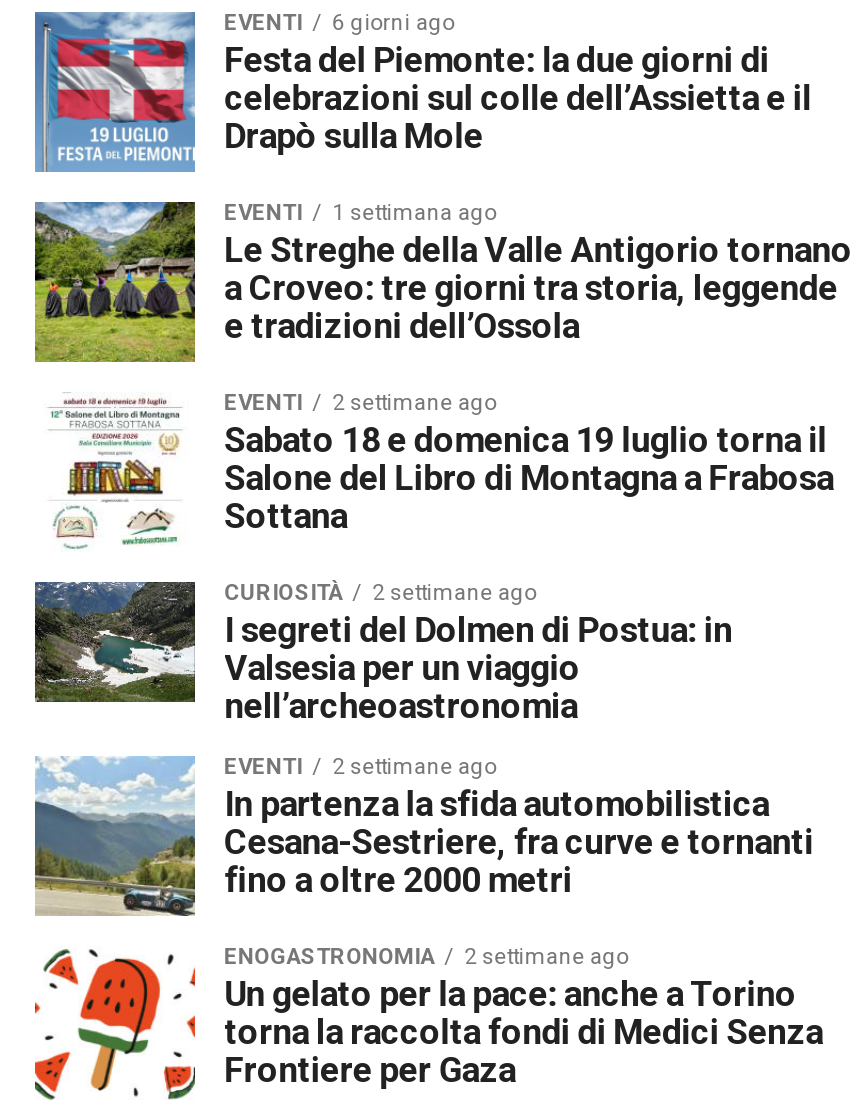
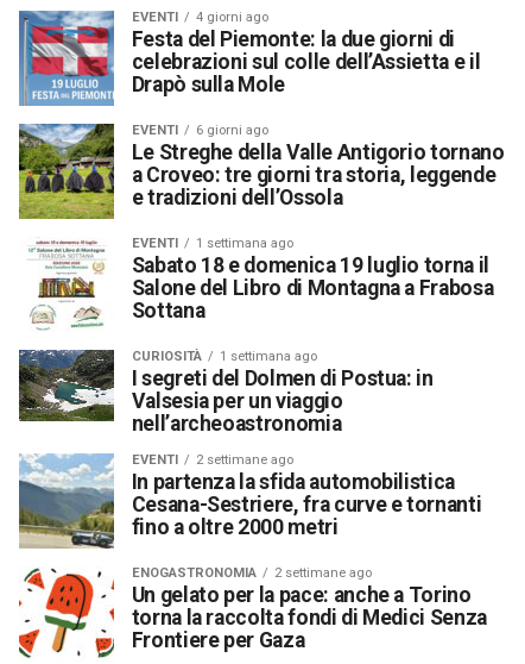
[224,11,454,37] EVENTI 6 giorni ago -> [131,10,268,25] EVENTI 4 giorni ago
[332,201,496,227] 1 settimana ago -> [196,123,268,139] 6 giorni ago
[332,391,496,417] 2 settimane ago -> [196,236,293,252] 1 settimana ago
[372,581,536,607] 2 settimane ago -> [219,349,317,365] 1 settimana ago

